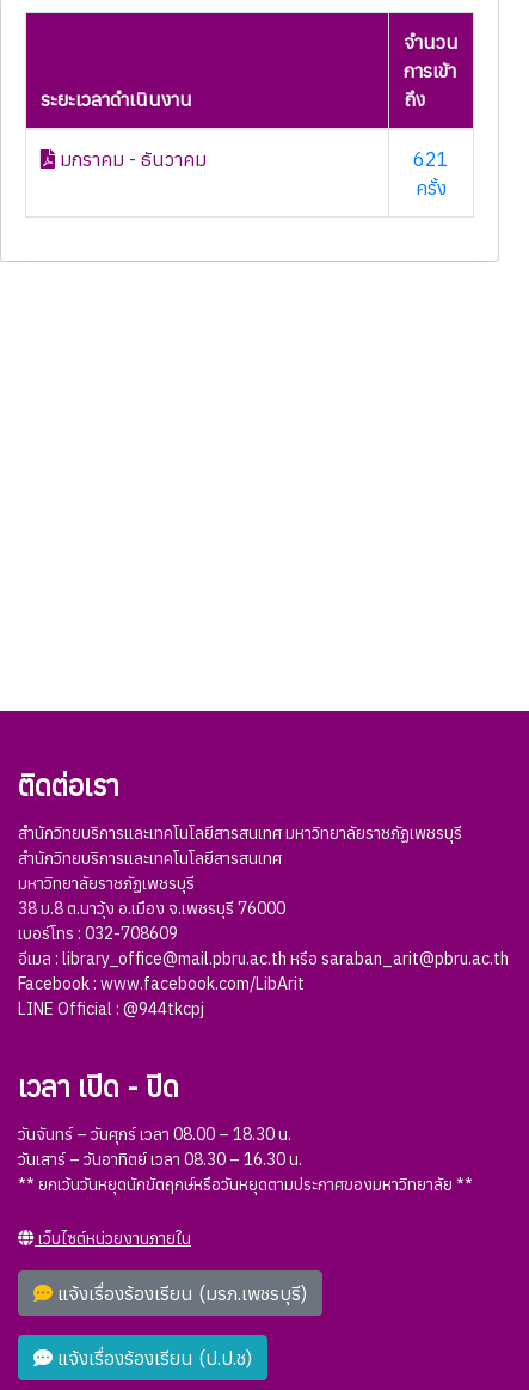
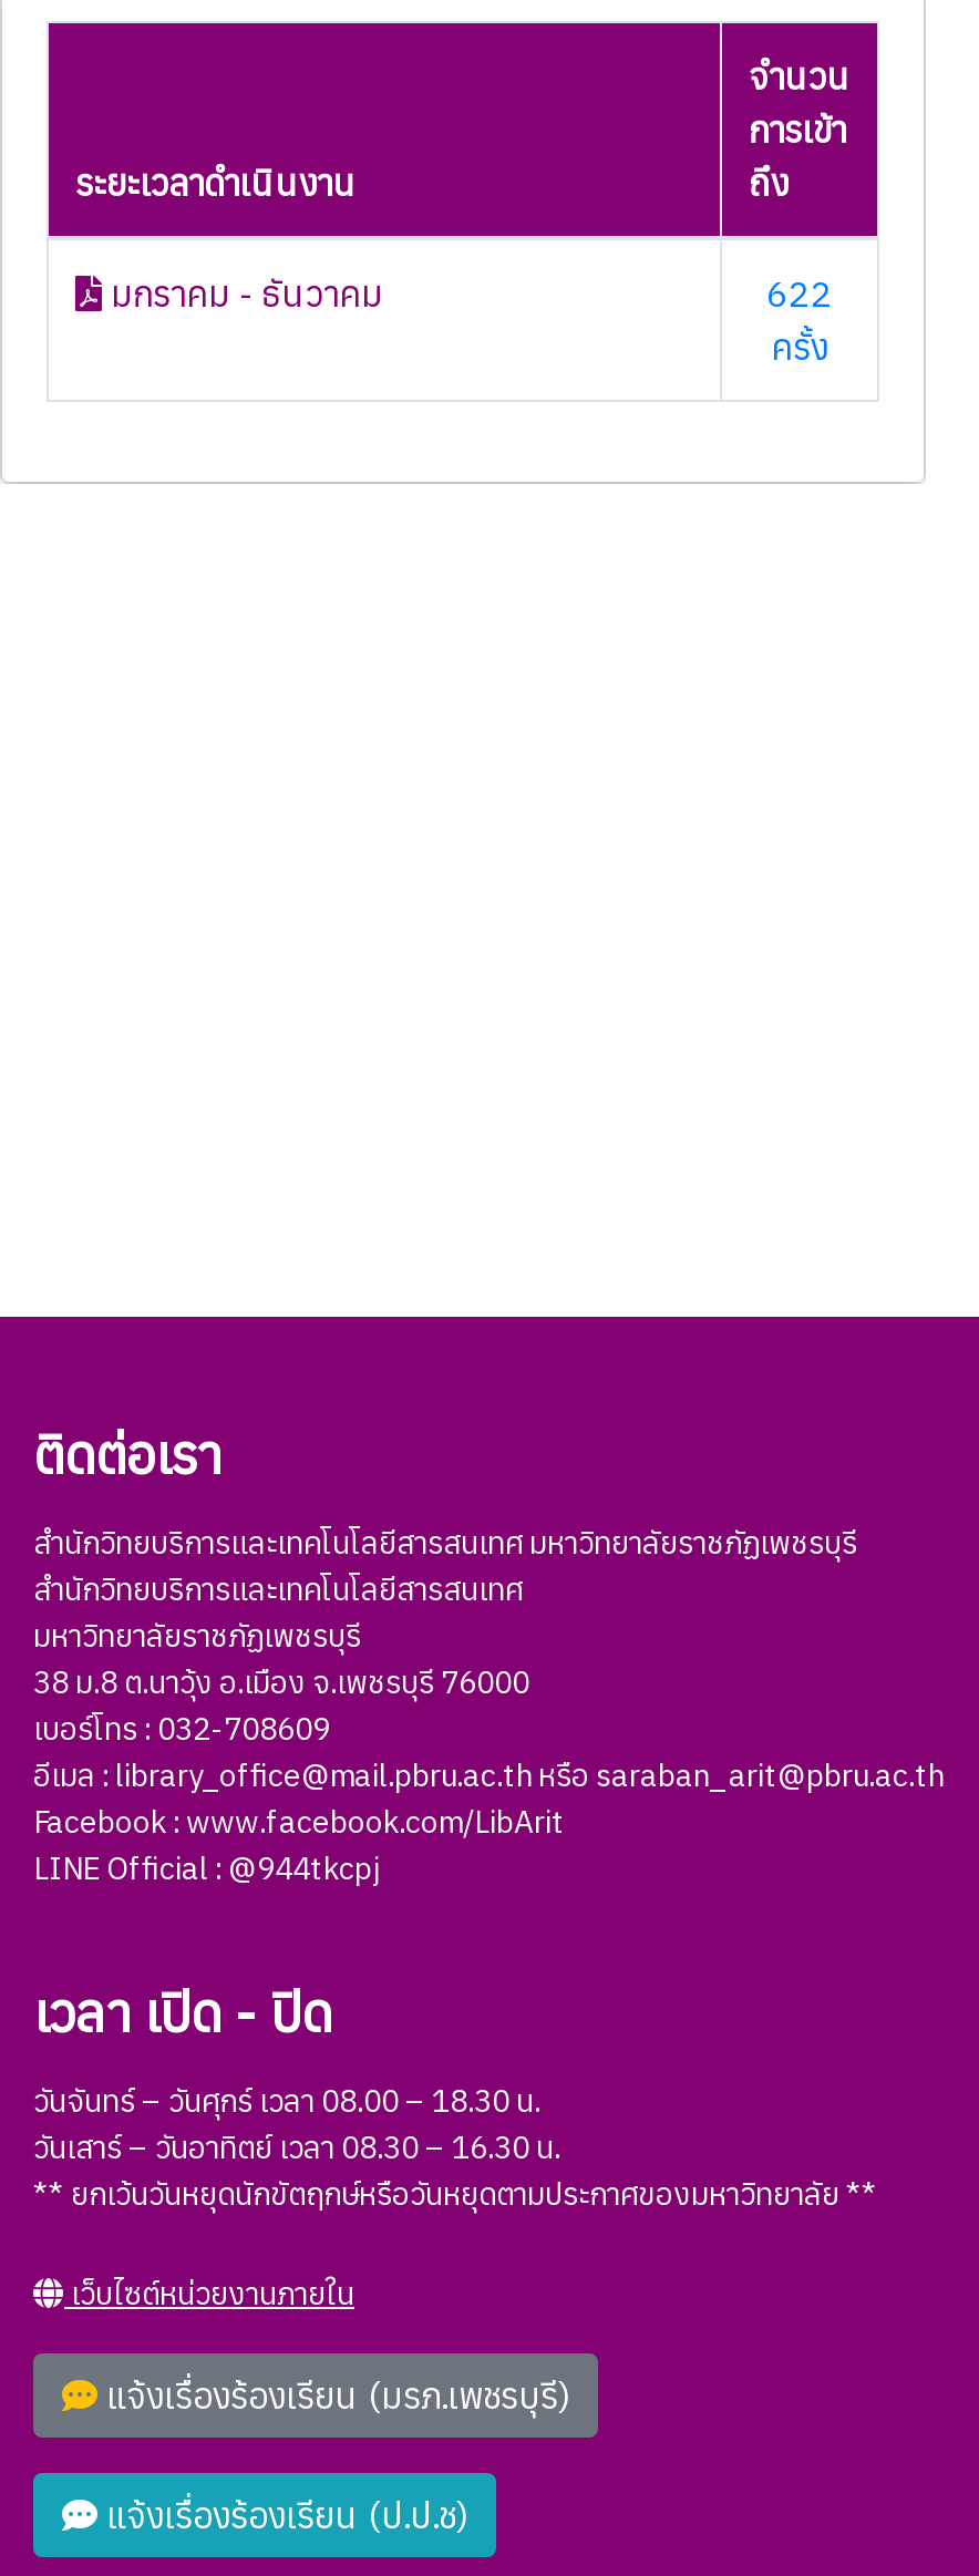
[413,147,449,171] 621 -> [766,272,833,316] 622

